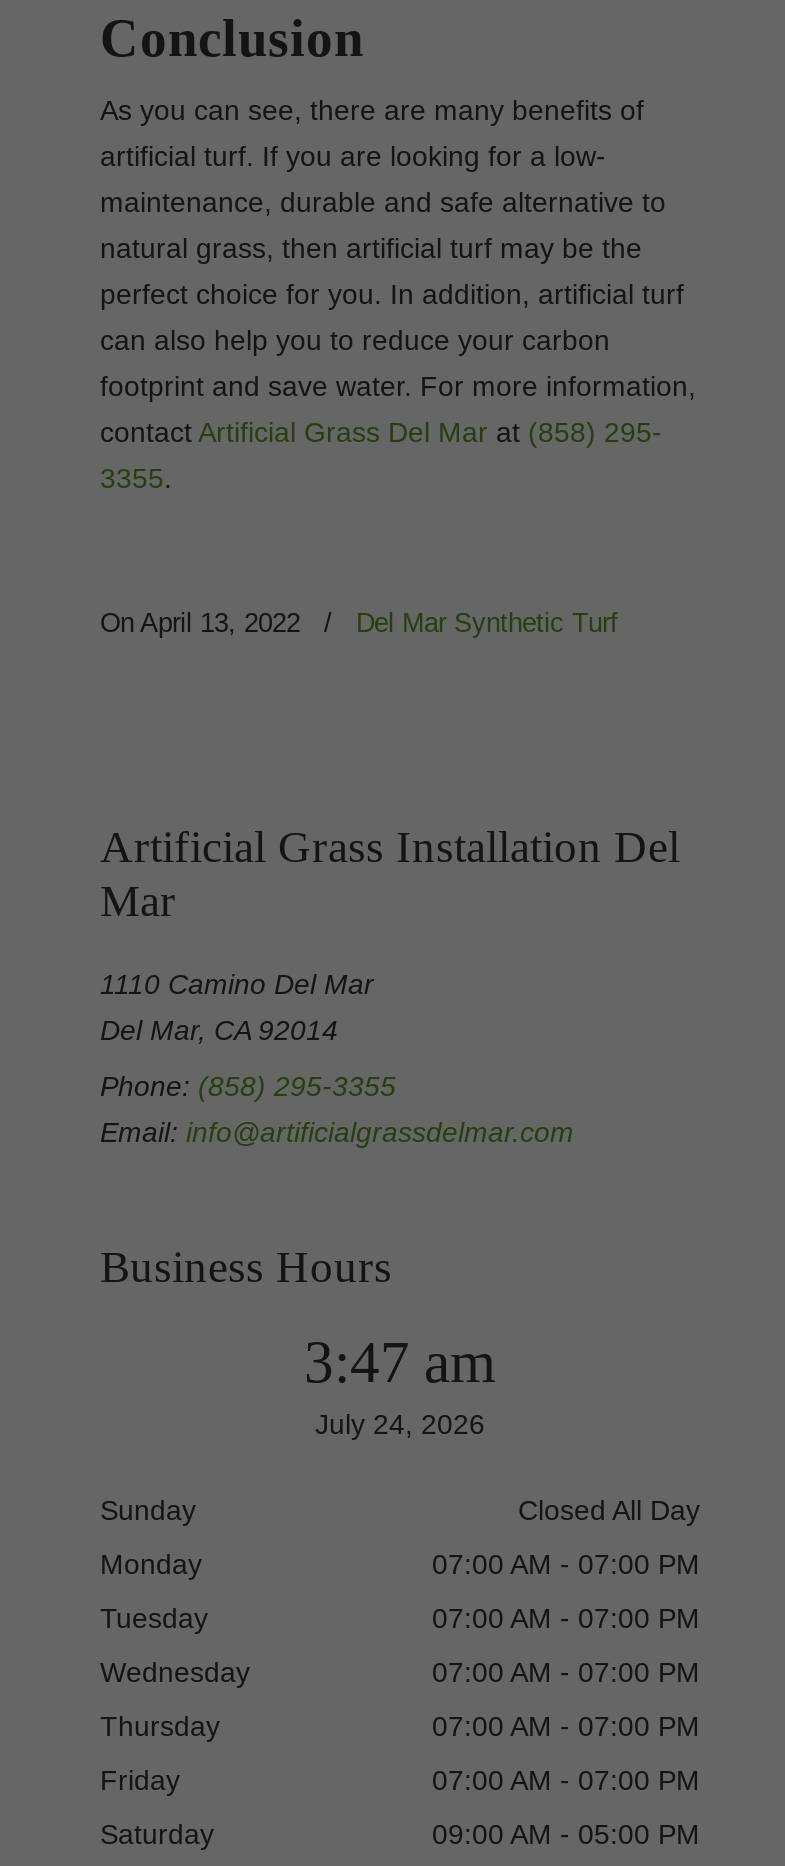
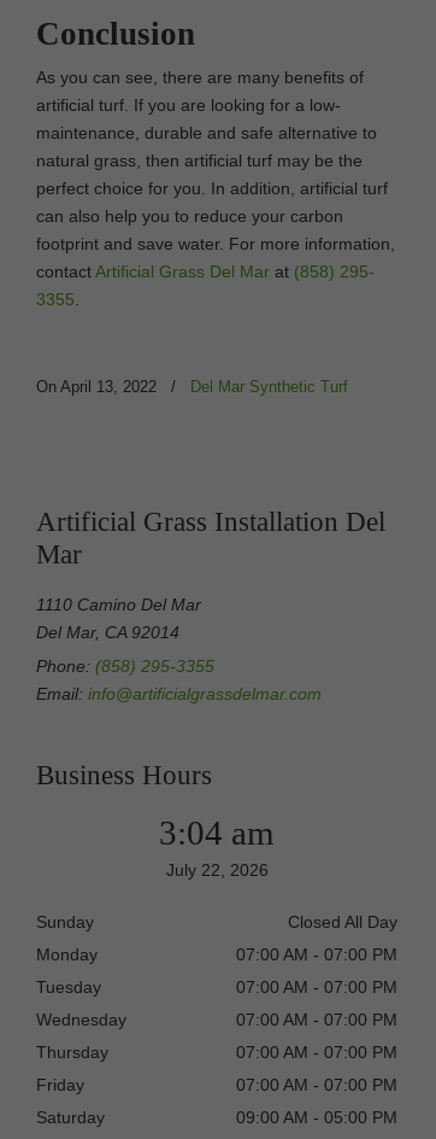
[304,1330,496,1394] 3:47 am -> [159,813,275,852] 3:04 am
[315,1408,485,1440] July 24, 2026 -> [166,860,268,880] July 22, 2026

